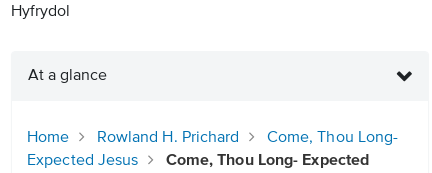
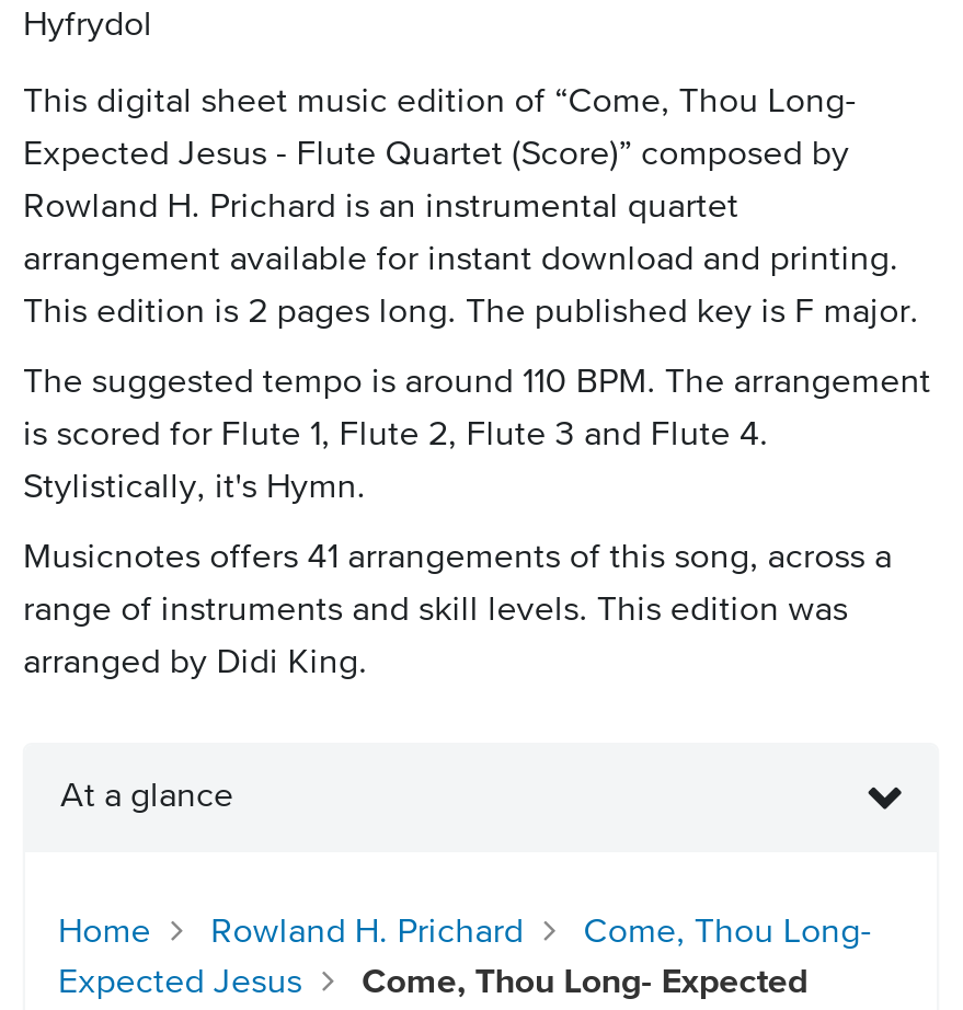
none -> [23,86,931,682] This digital sheet music edition of “Come, Thou Long- | Expected Jesus - Flute Quartet (Score)” composed by | Rowland H. Prichard is an instrumental quartet | arrangement available for instant download and printing. | This edition is 2 pages long. The published key is F major. | The suggested tempo is around 110 BPM. The arrangement | is scored for Flute 1, Flute 2, Flute 3 and Flute 4. | Stylistically, it's Hymn. | Musicnotes offers 41 arrangements of this song, across a | range of instruments and skill levels. This edition was | arranged by Didi King.

